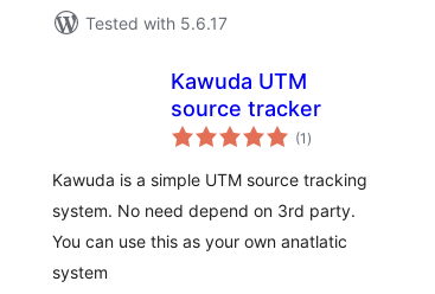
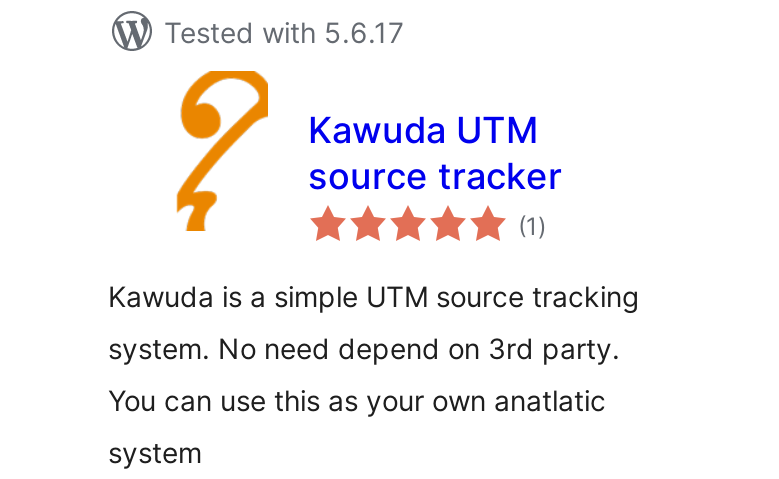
none -> [174,69,270,233] [image]

